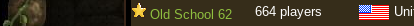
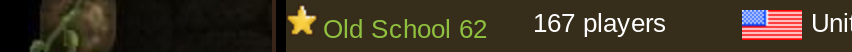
[149,4,321,22] Old School 62 664 players -> [323,8,667,44] Old School 62 167 players

